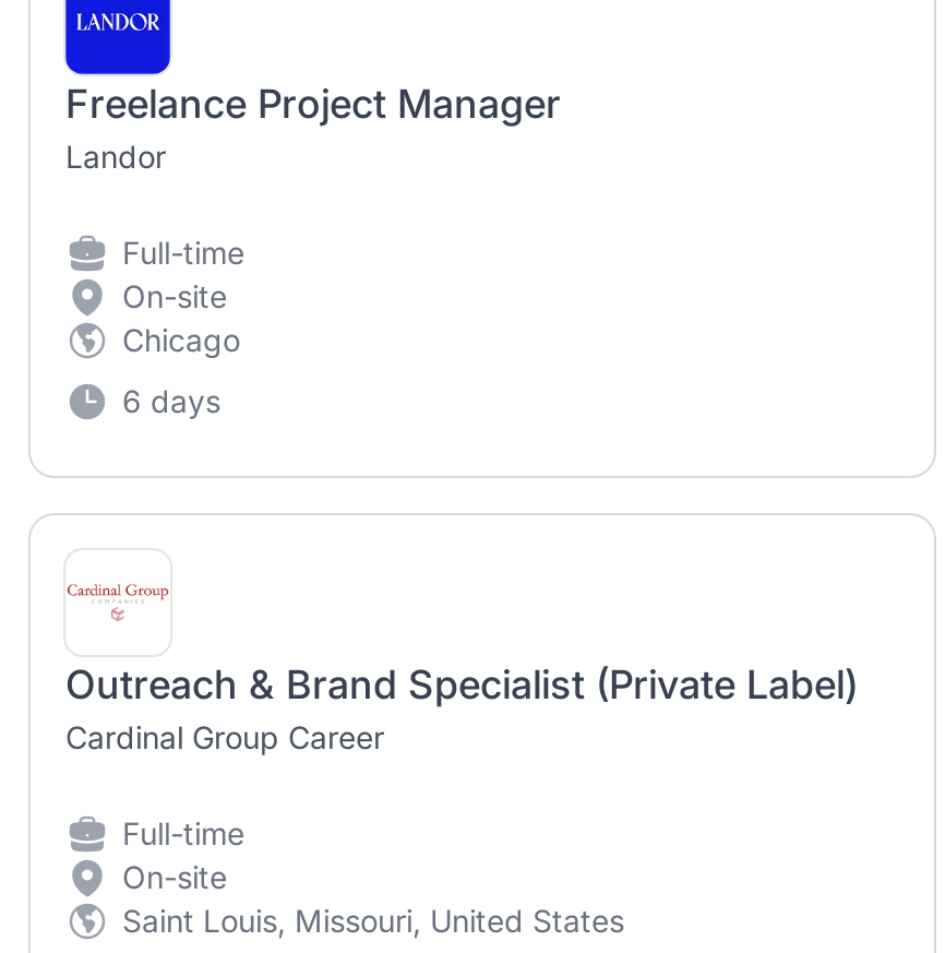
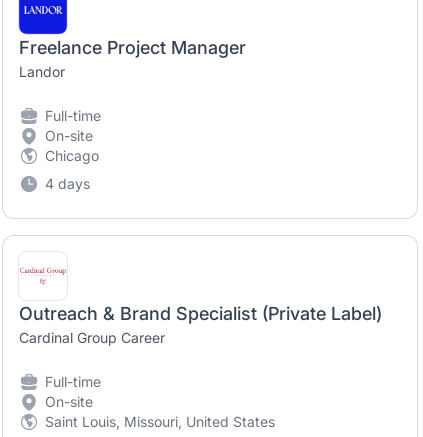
[122,382,220,419] 6 days -> [45,175,90,192] 4 days

